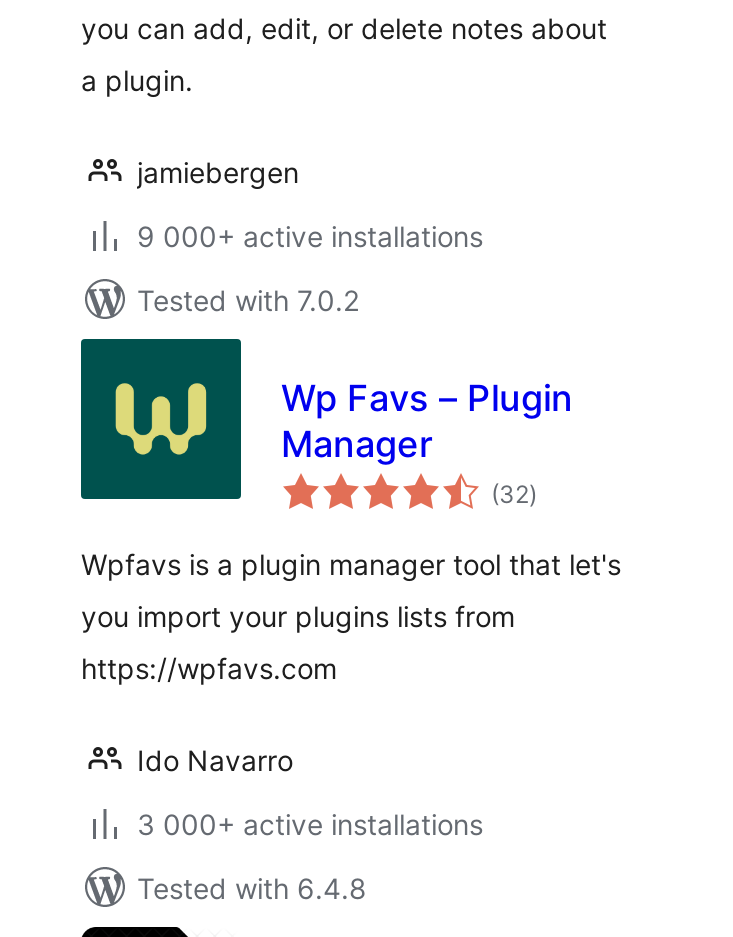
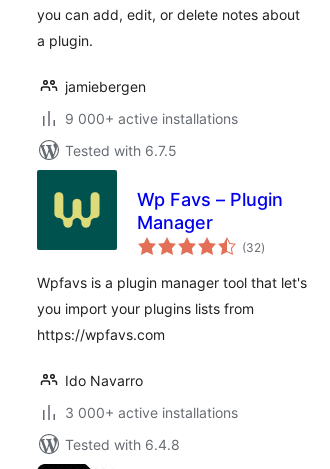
[137,283,359,317] Tested with 7.0.2 -> [65,142,177,159] Tested with 6.7.5

